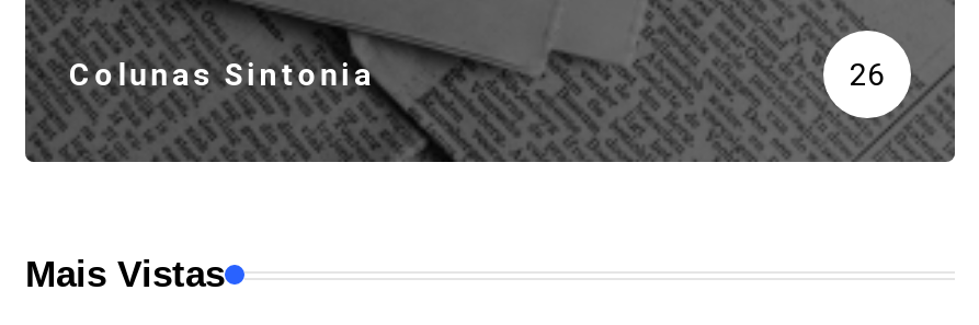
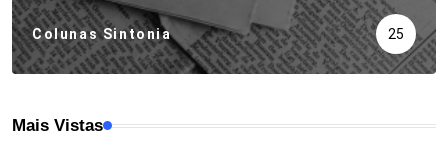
[850,56,885,91] 26 -> [388,25,404,41] 25

